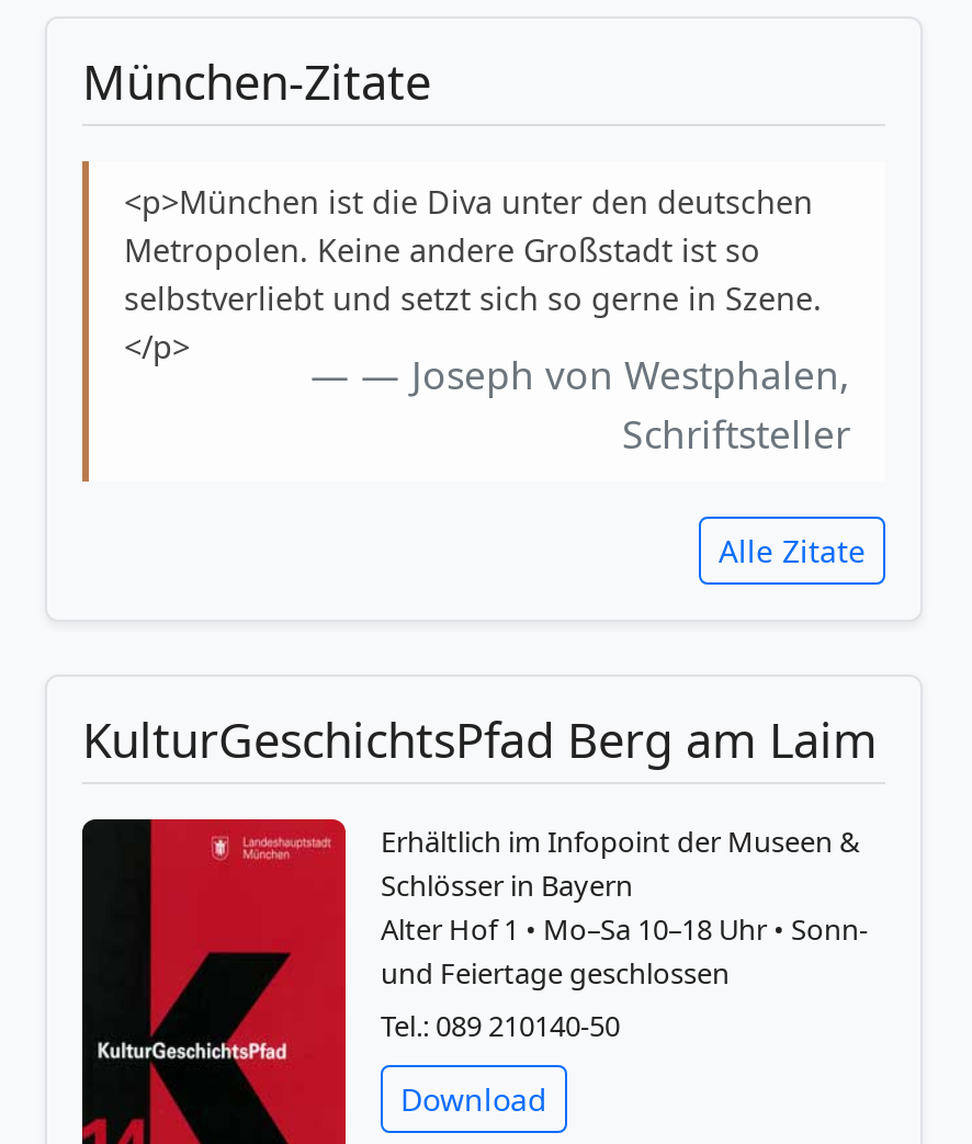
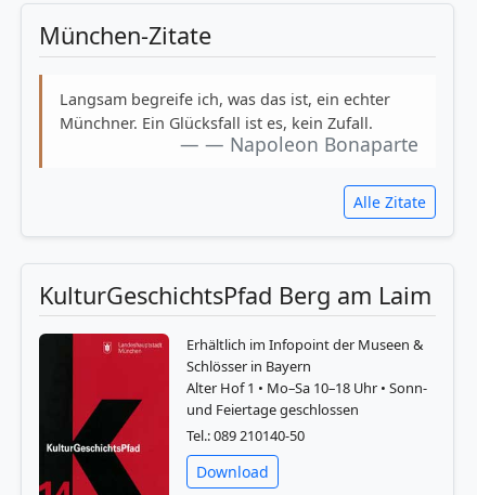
[124,181,850,460] <p>München ist die Diva unter den deutschen | Metropolen. Keine andere Großstadt ist so | selbstverliebt und setzt sich so gerne in Szene. | </p> | — Joseph von Westphalen, | Schriftsteller -> [60,88,418,157] Langsam begreife ich, was das ist, ein echter | Münchner. Ein Glücksfall ist es, kein Zufall. | — Napoleon Bonaparte

